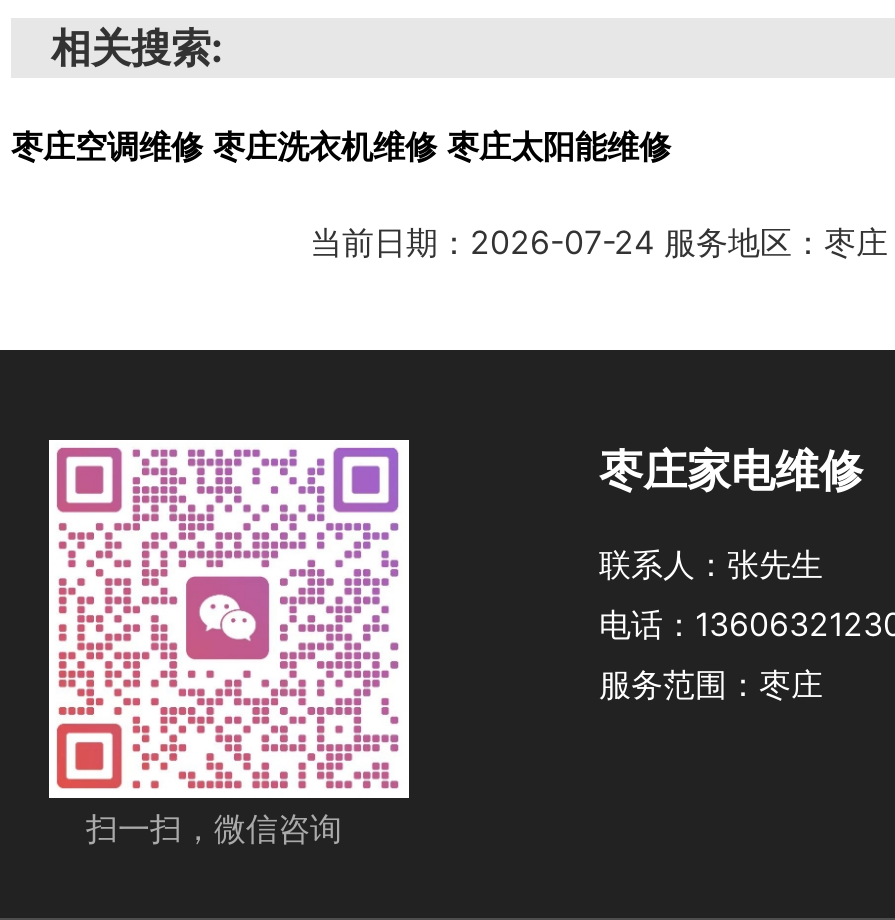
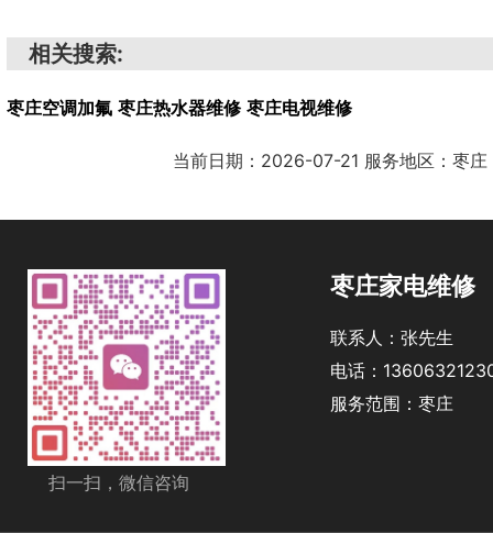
[11,126,671,166] 枣庄空调维修 枣庄洗衣机维修 枣庄太阳能维修 -> [7,97,352,119] 枣庄空调加氟 枣庄热水器维修 枣庄电视维修
[310,222,888,262] 当前日期：2026-07-24 服务地区：枣庄 -> [173,150,487,172] 当前日期：2026-07-21 服务地区：枣庄

